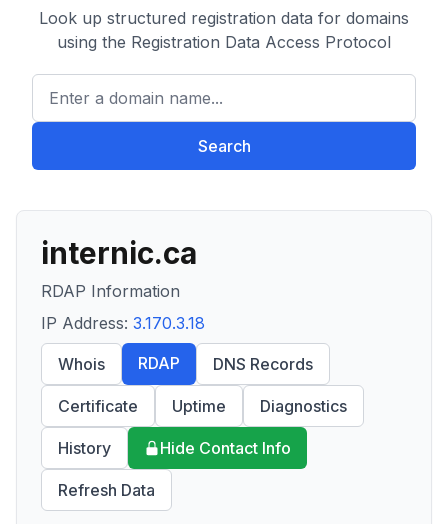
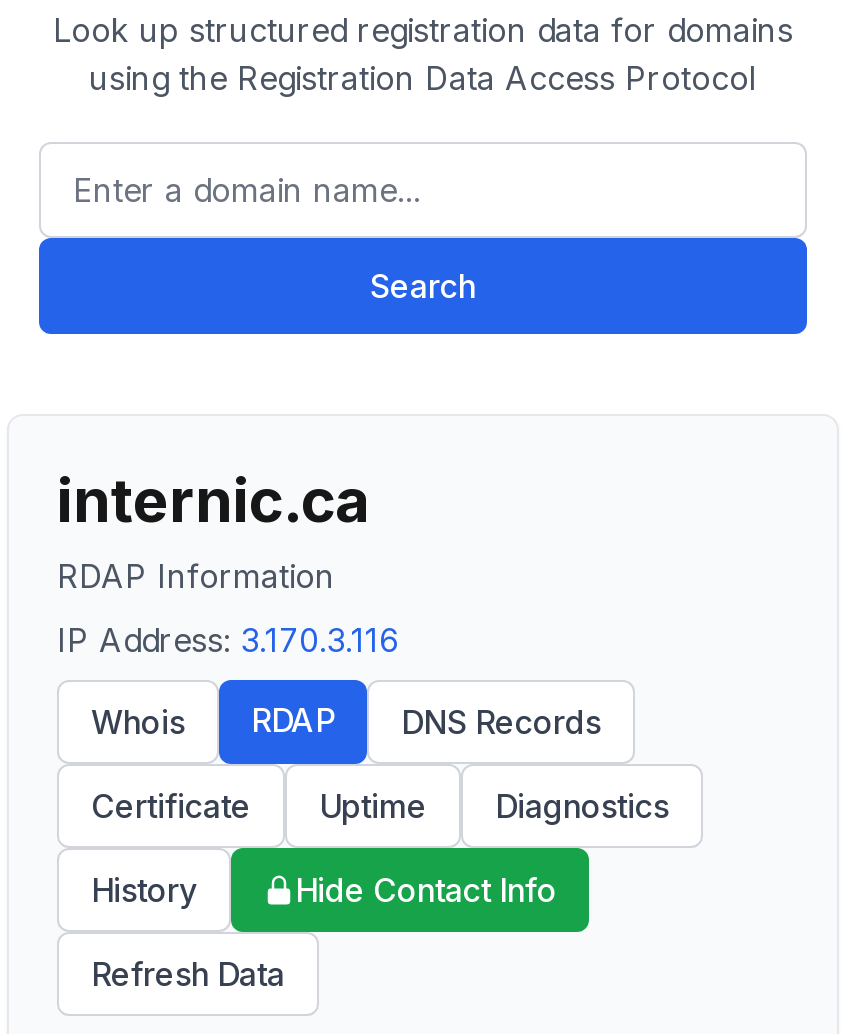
[41,313,205,333] IP Address: 3.170.3.18 -> [57,620,399,660] IP Address: 3.170.3.116

